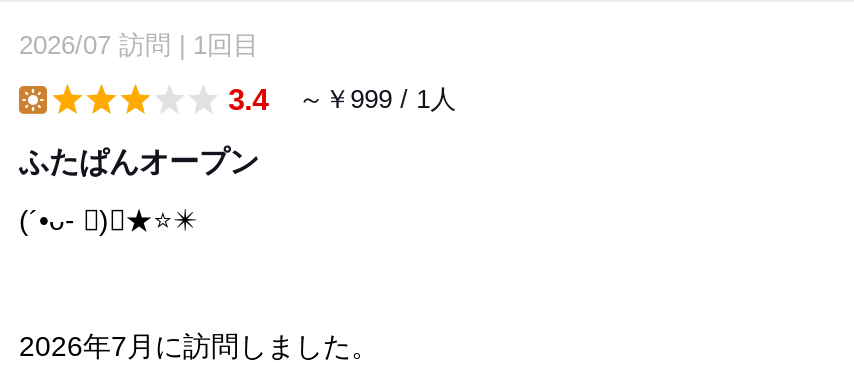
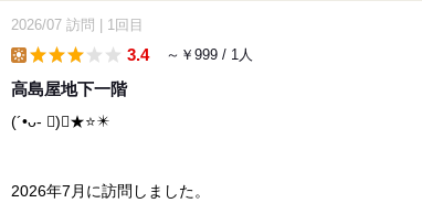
[19,145,259,179] ふたぱんオープン -> [11,80,127,99] 高島屋地下一階

